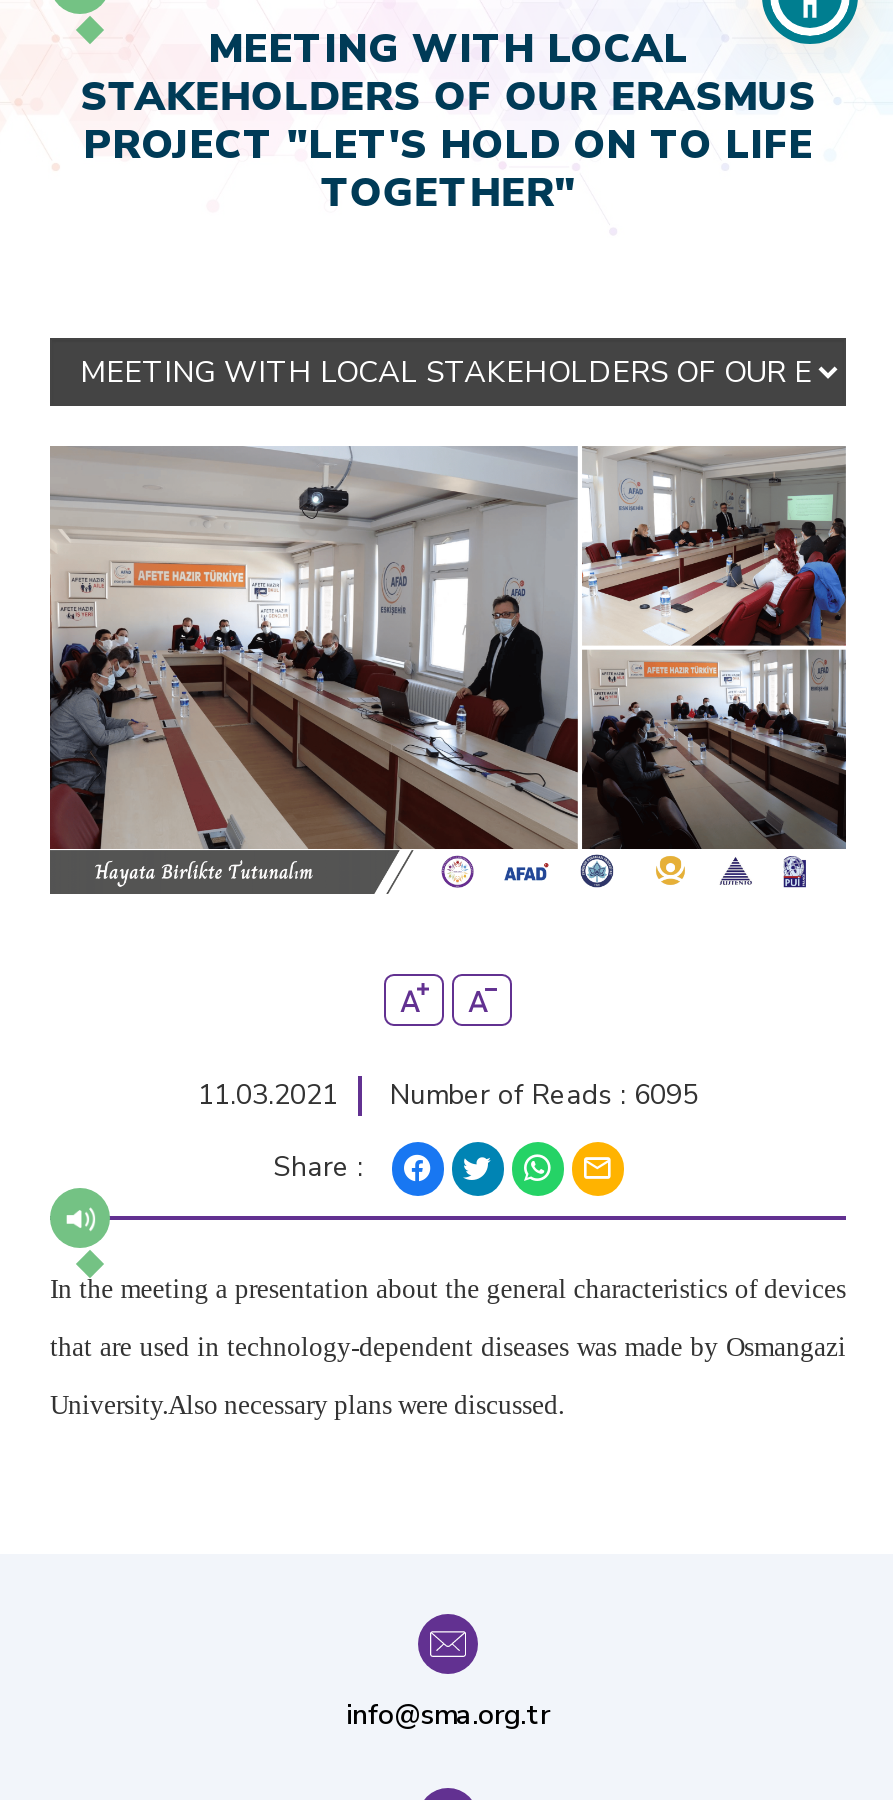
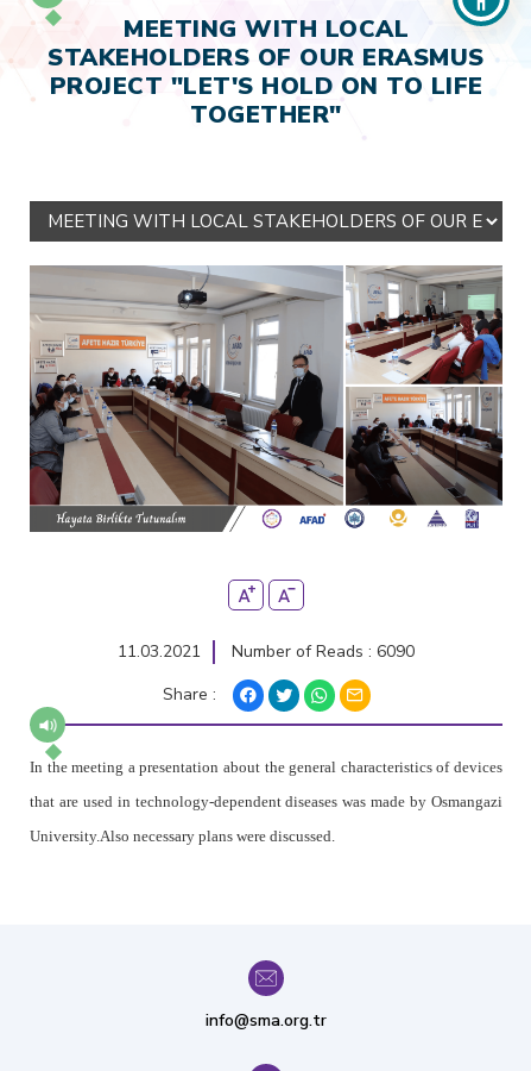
[390,1076,698,1114] Number of Reads : 6095 -> [232,640,415,663] Number of Reads : 6090

